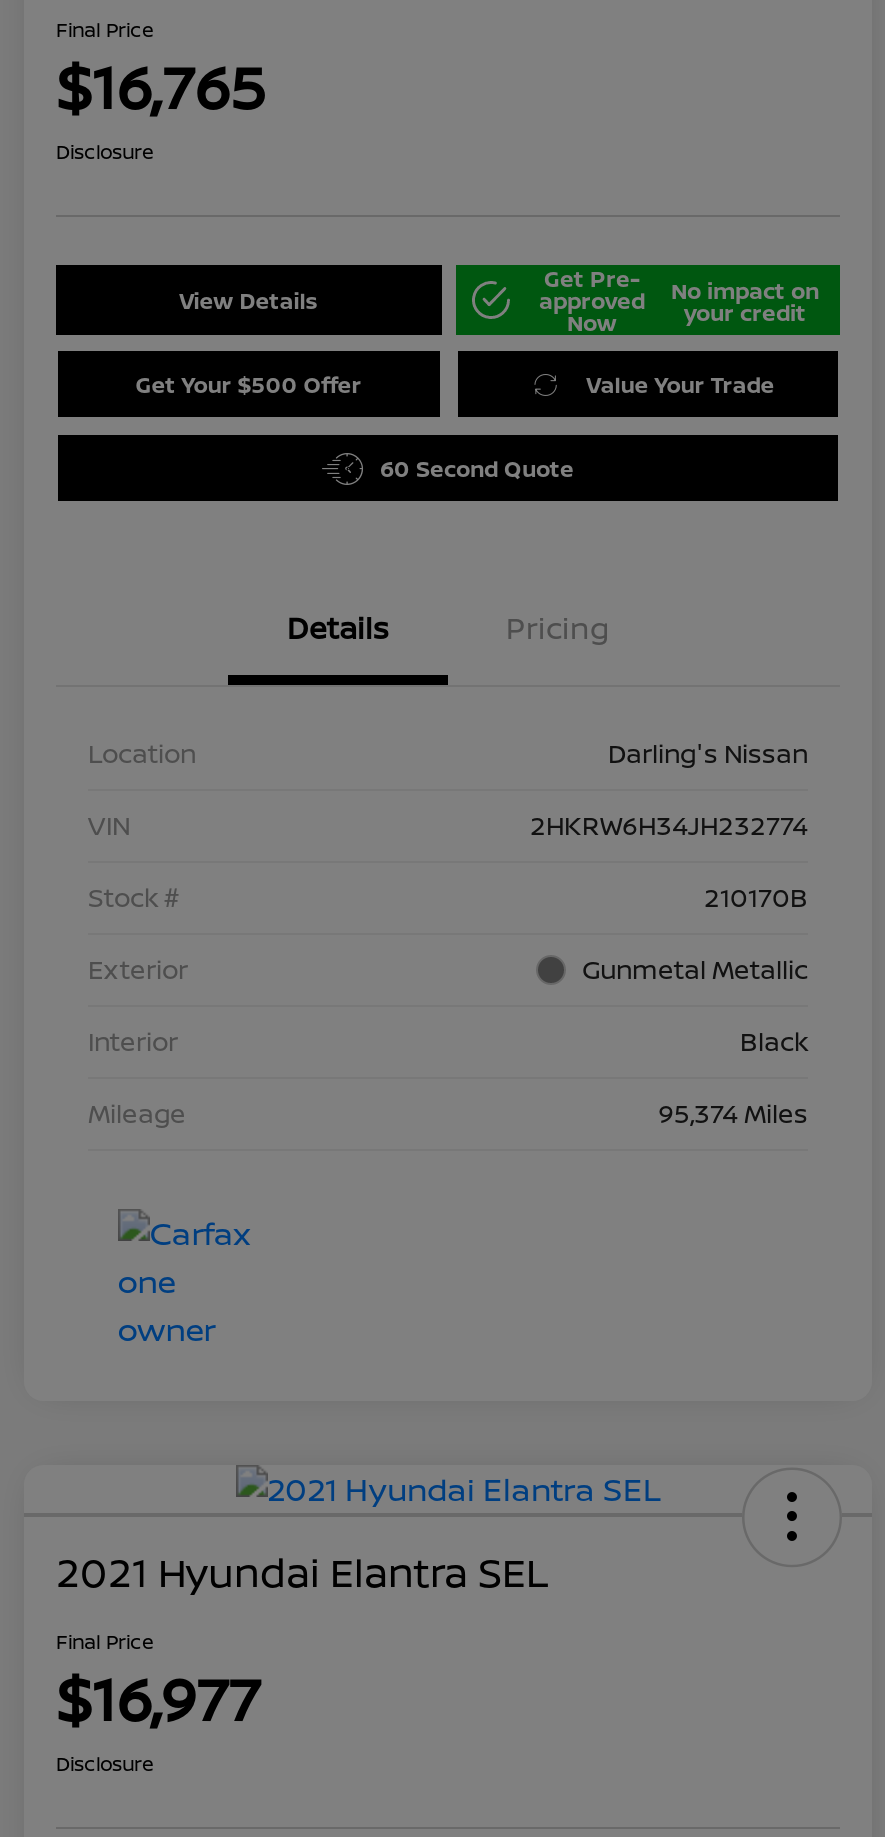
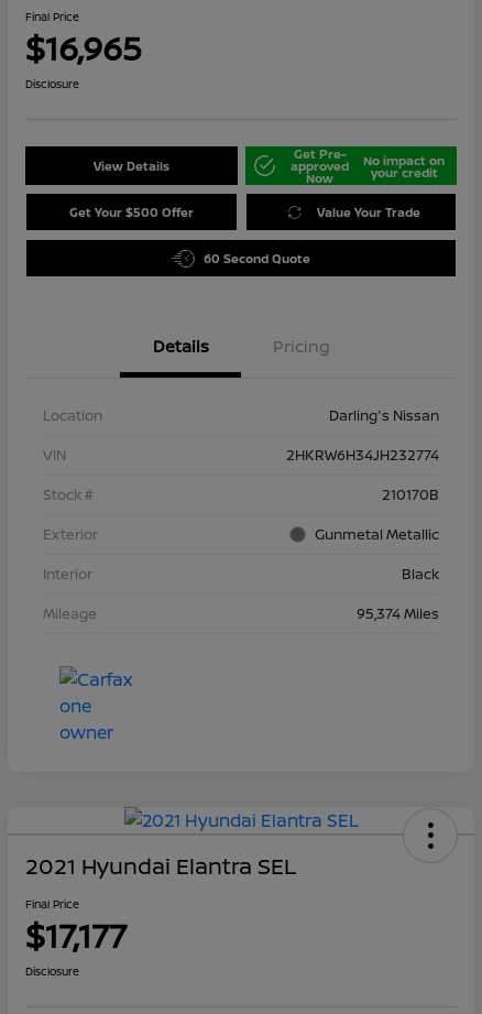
[56,45,266,127] $16,765 -> [25,26,142,71] $16,965
[56,1657,260,1739] $16,977 -> [25,913,127,958] $17,177

